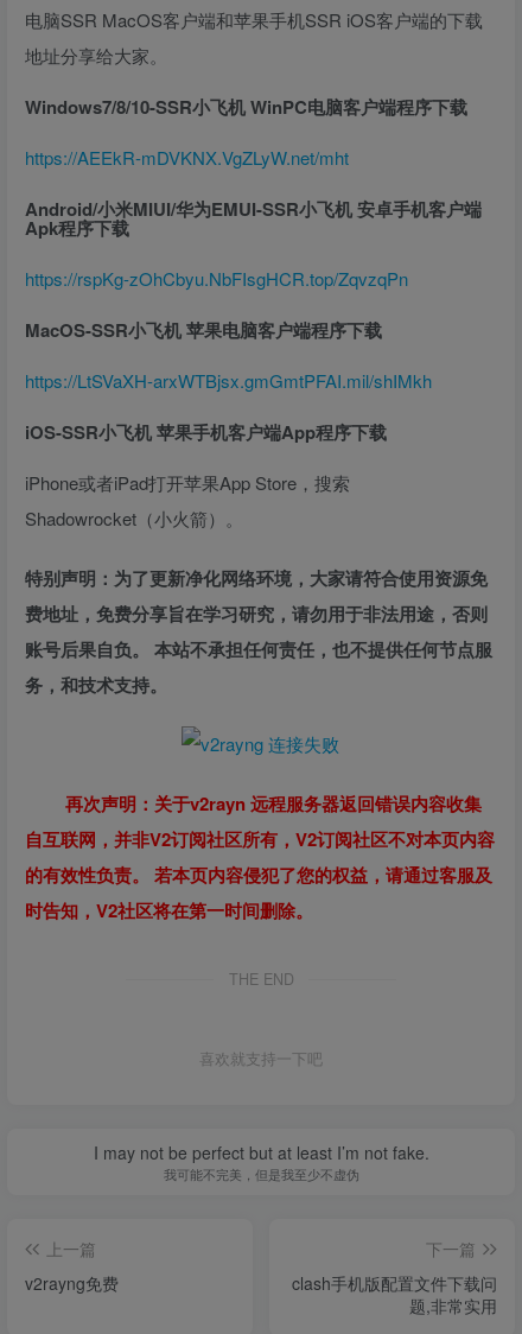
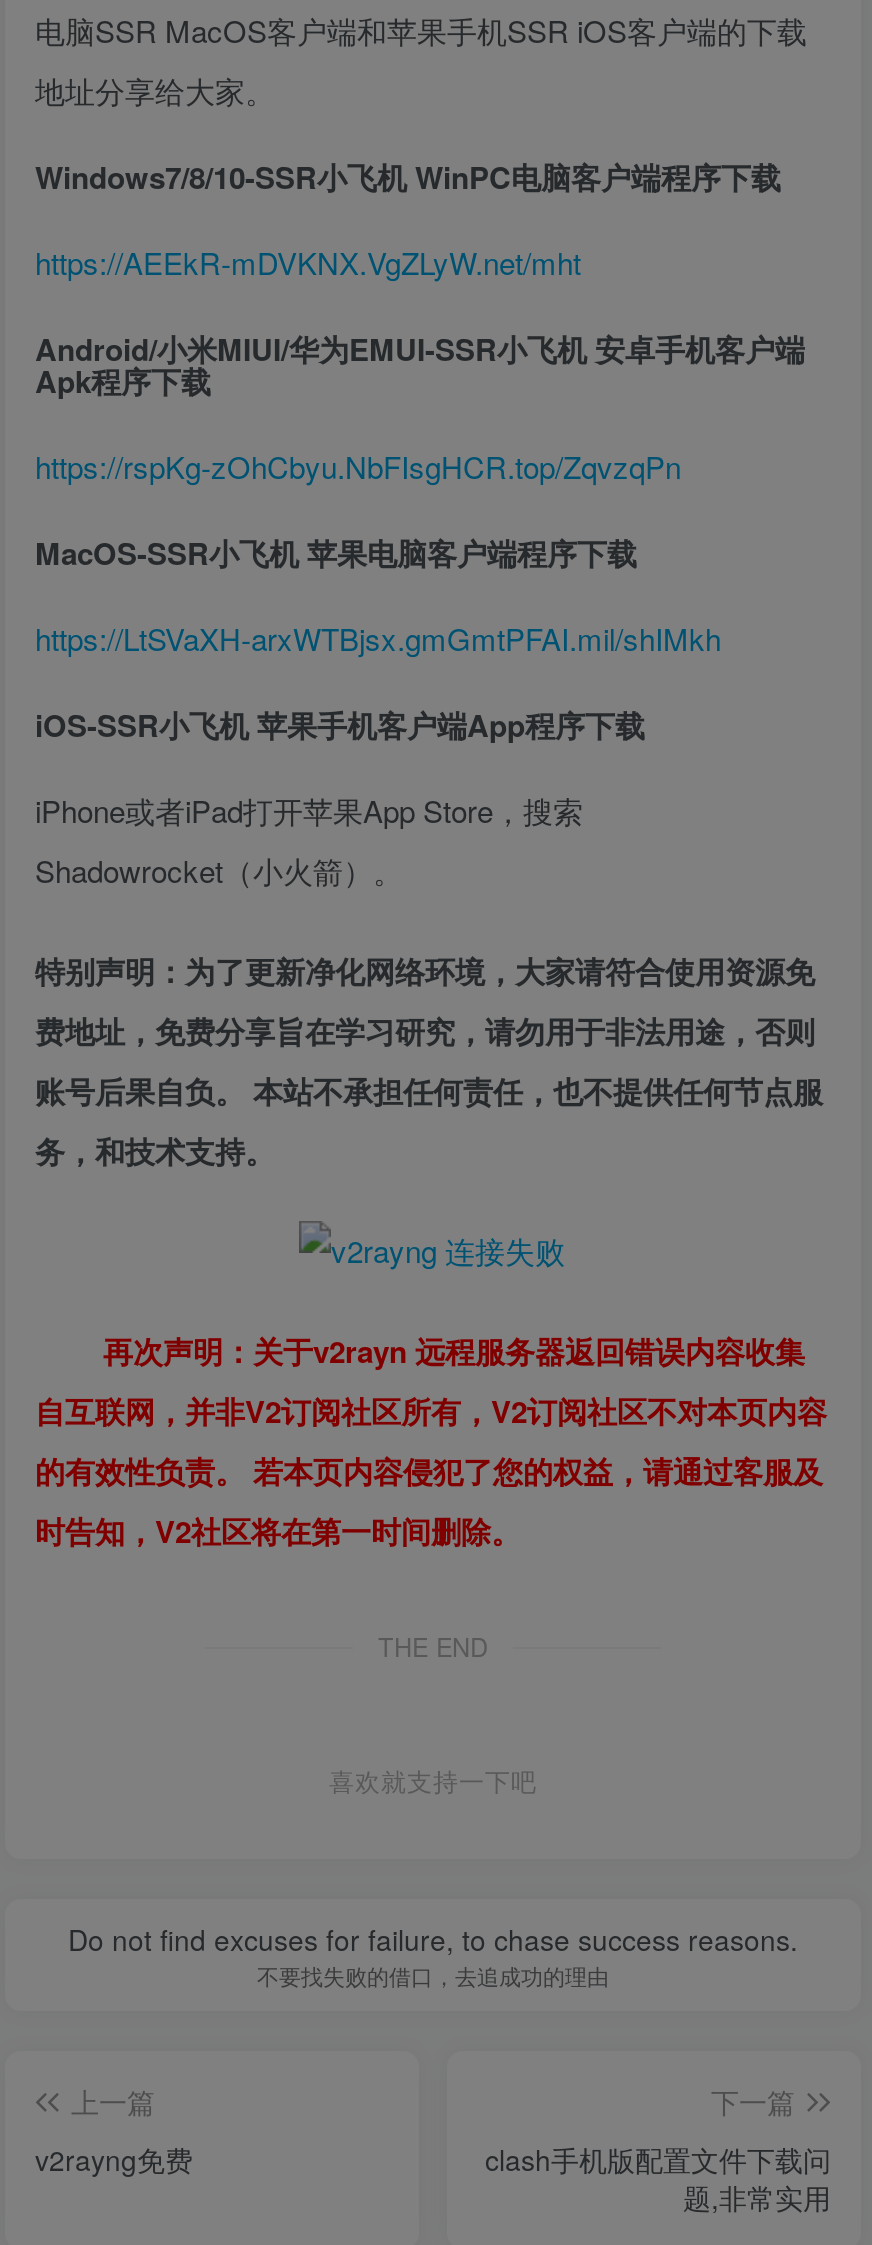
[93,1141,429,1183] I may not be perfect but at least I’m not fake. | 我可能不完美，但是我至少不虚伪 -> [68,1919,798,1991] Do not find excuses for failure, to chase success reasons. | 不要找失败的借口，去追成功的理由

